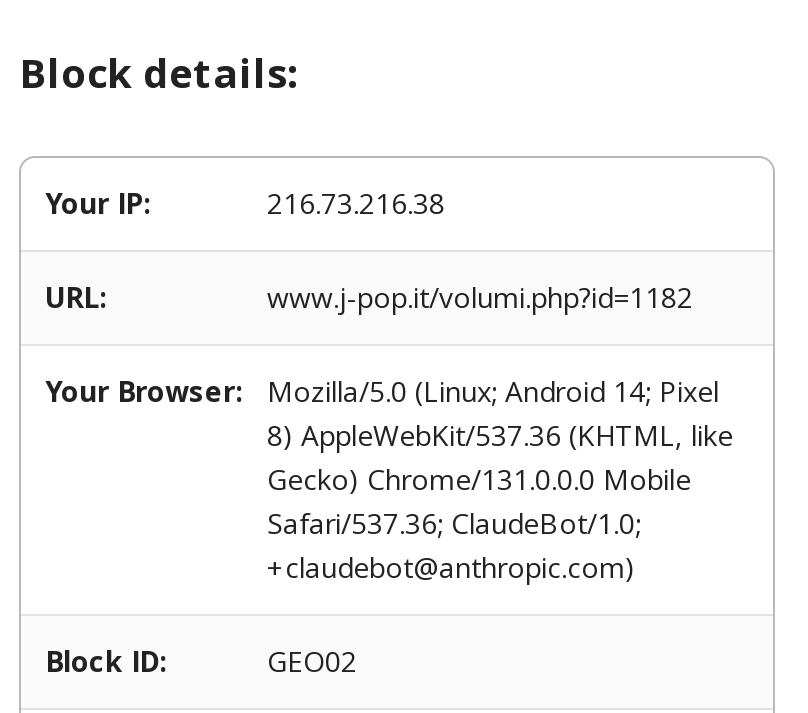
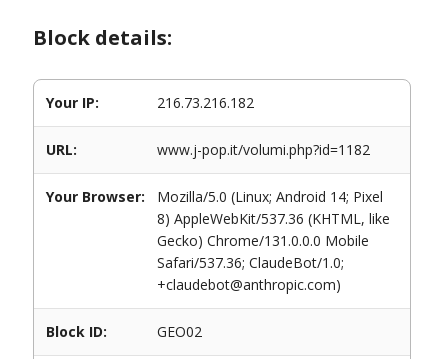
[267,184,445,222] 216.73.216.38 -> [157,93,254,112] 216.73.216.182

